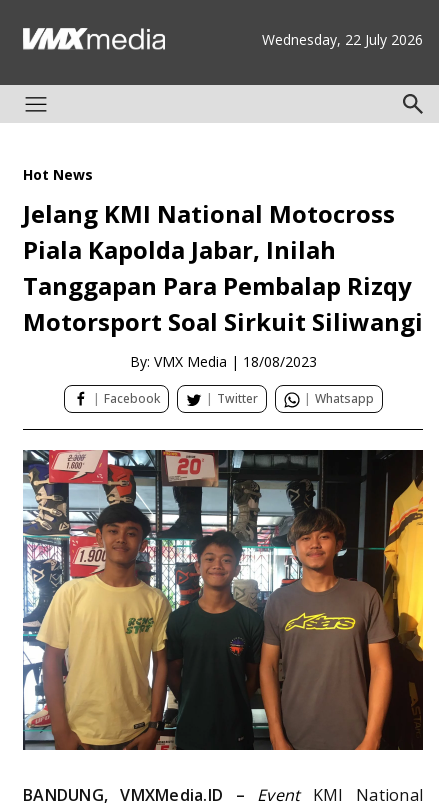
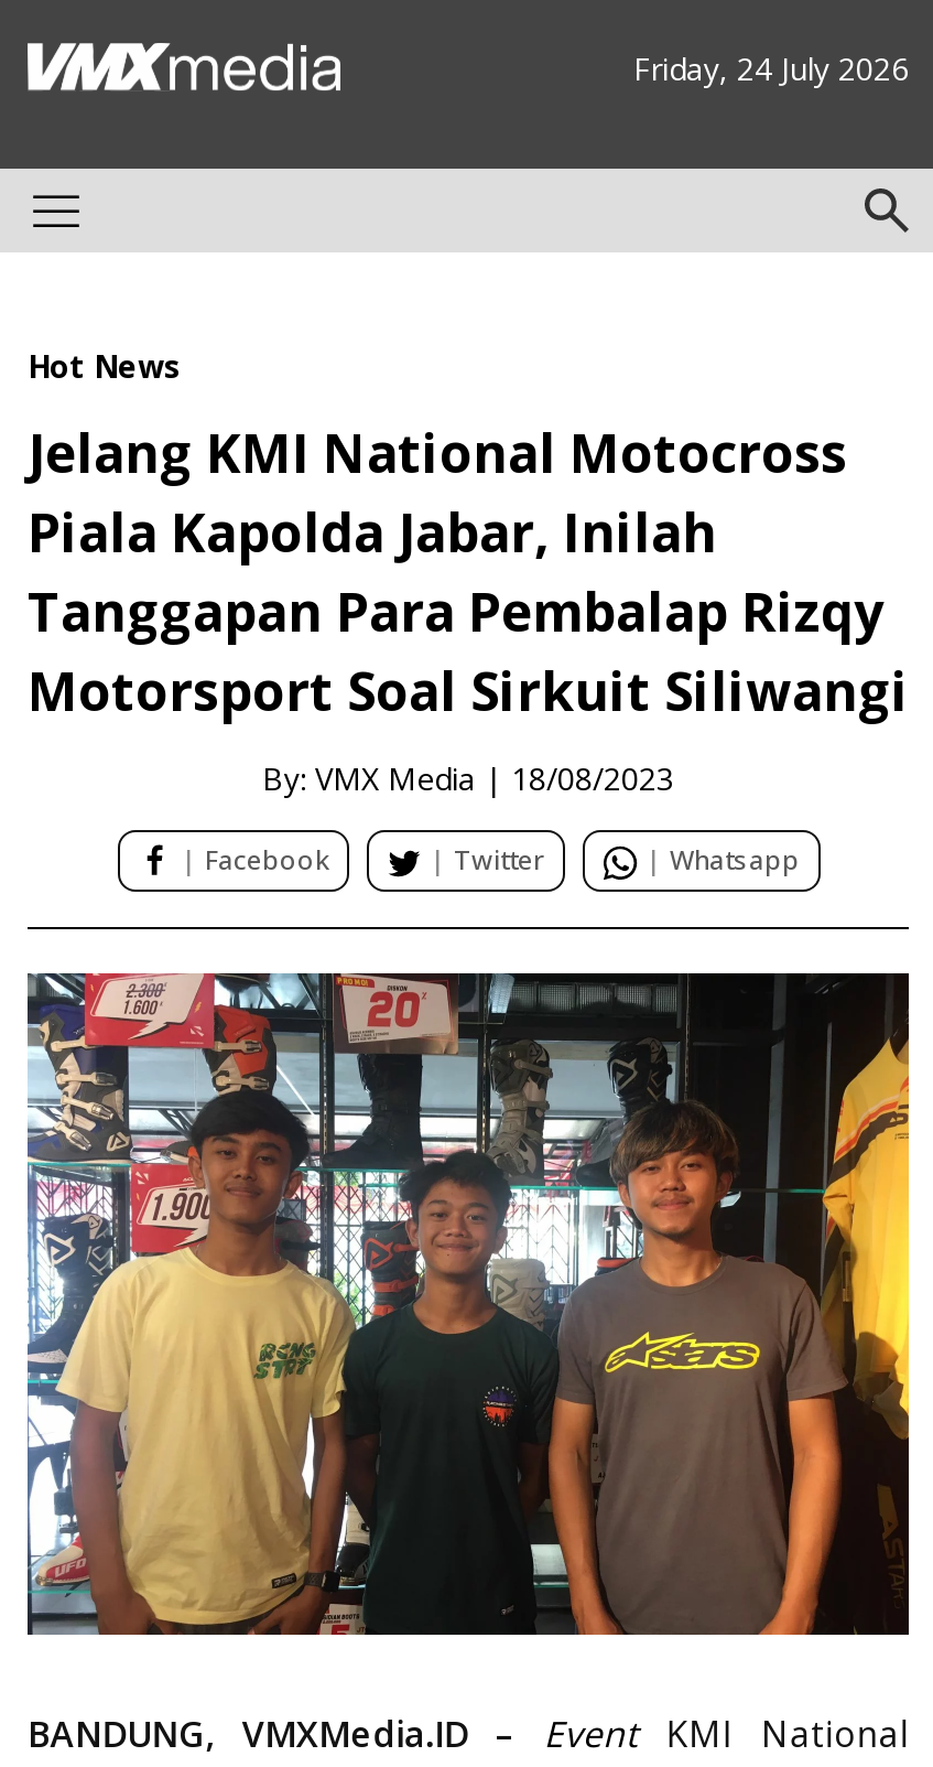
[262,29,423,48] Wednesday, 22 July 2026 -> [633,46,909,88] Friday, 24 July 2026

